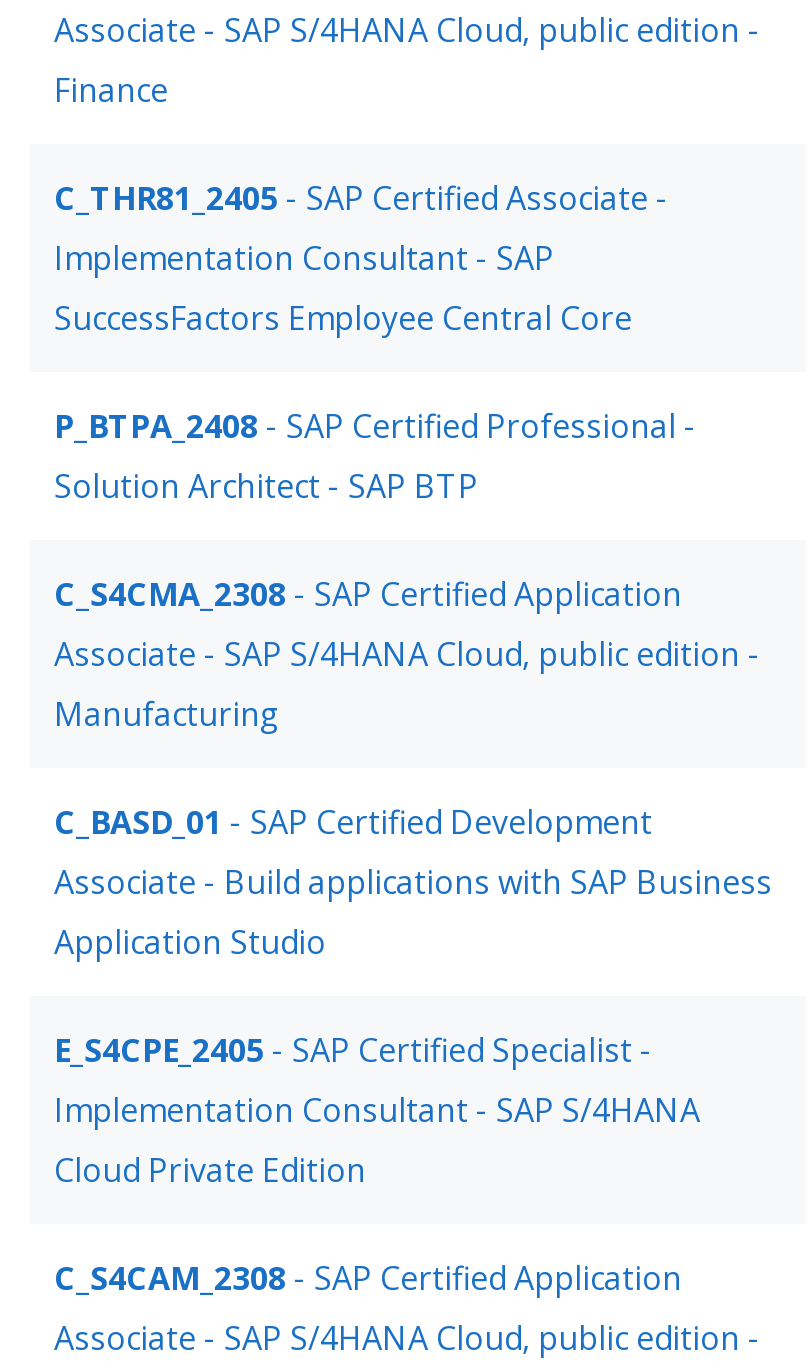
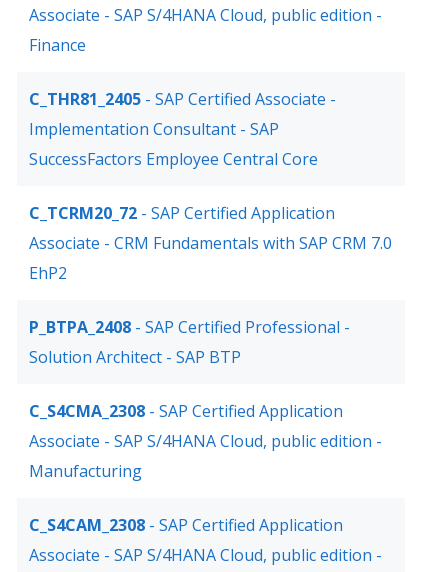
none -> [29,202,392,284] C_TCRM20_72 - SAP Certified Application | Associate - CRM Fundamentals with SAP CRM 7.0 | EhP2
moved [54,404,760,736] -> [29,316,382,482]: P_BTPA_2408 - SAP Certified Professional - | Solution Architect - SAP BTP | C_S4CMA_2308 - SAP Certified Application | Associate - SAP S/4HANA Cloud, public edition - | Manufacturing
[54,800,772,1192] C_BASD_01 - SAP Certified Development | Associate - Build applications with SAP Business | Application Studio | E_S4CPE_2405 - SAP Certified Specialist - | Implementation Consultant - SAP S/4HANA | Cloud Private Edition -> none

